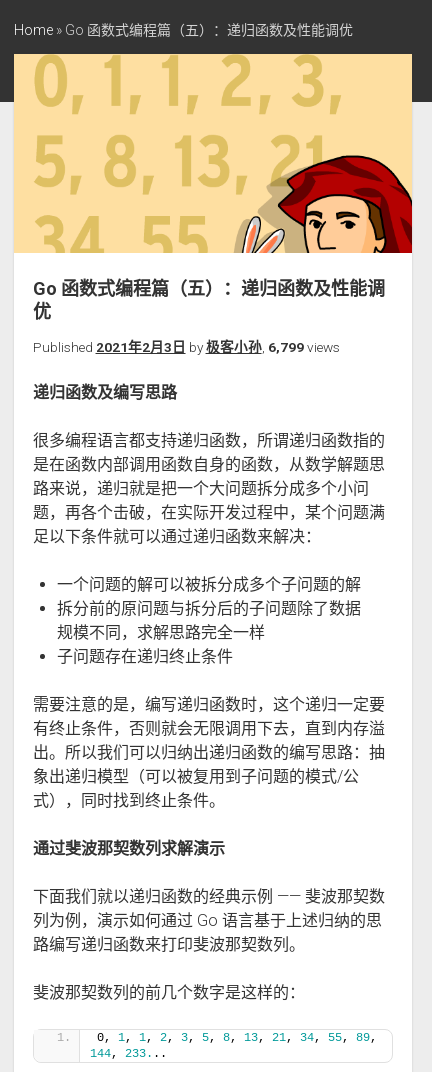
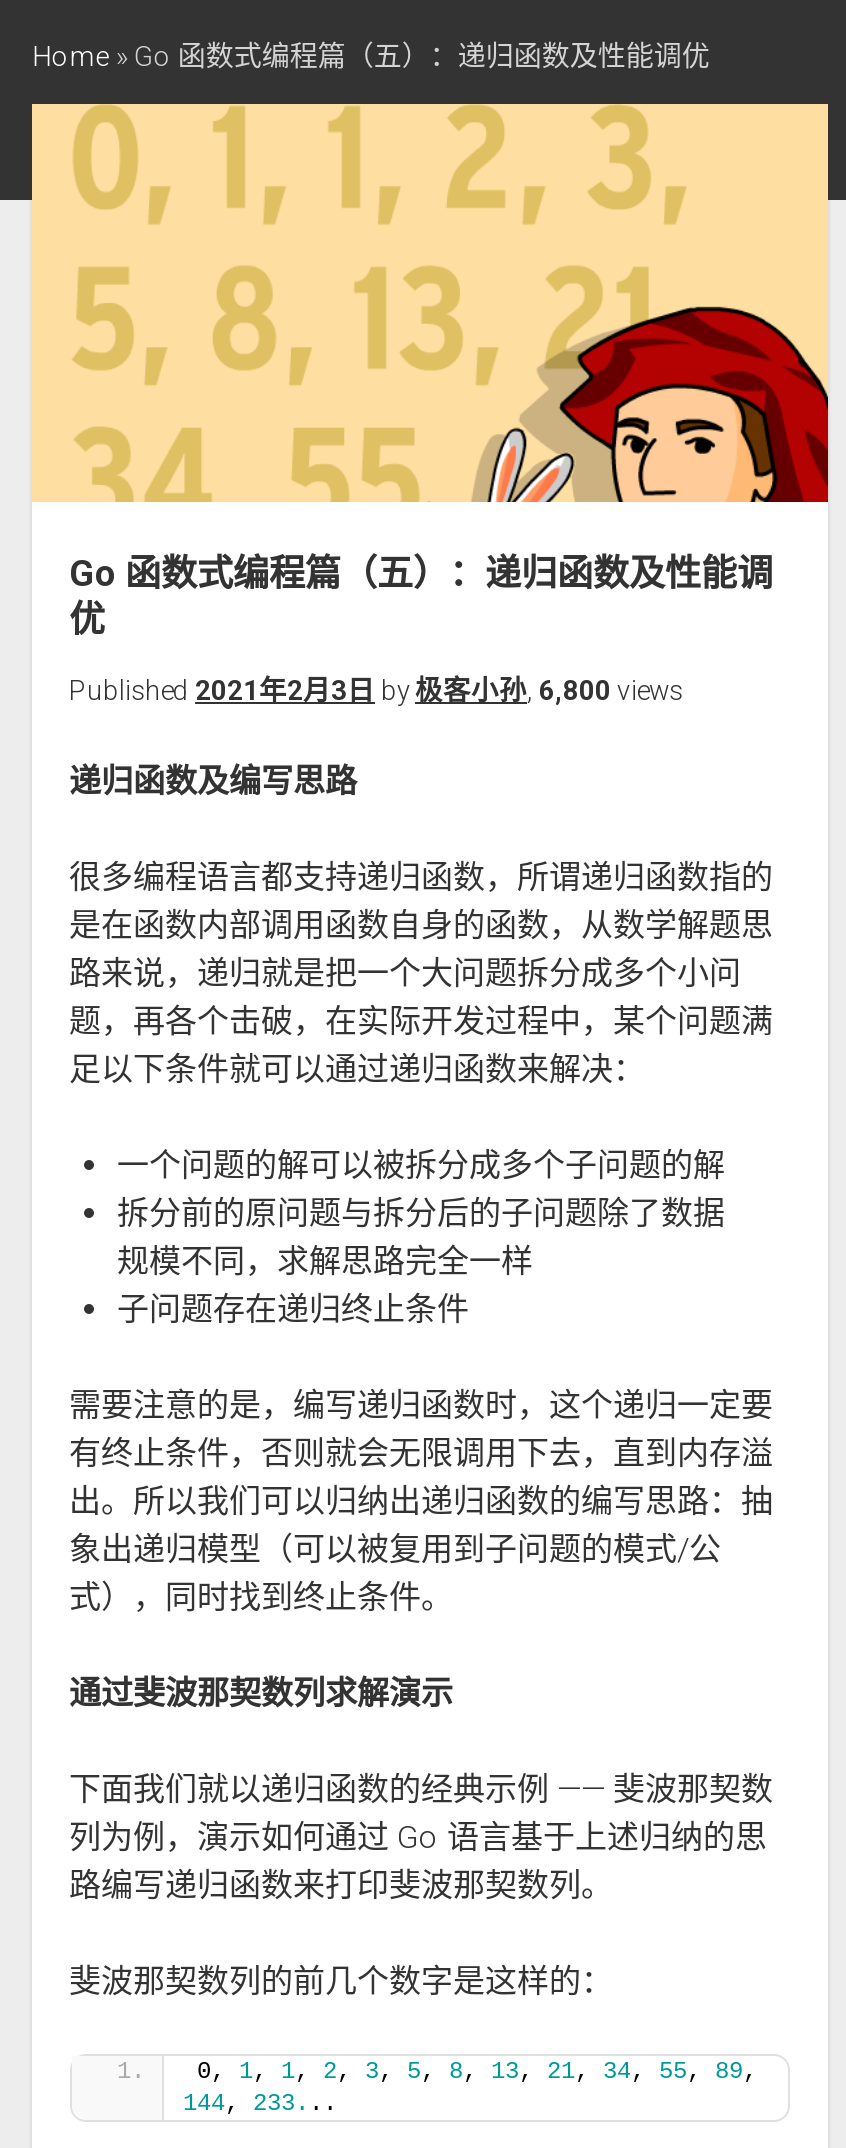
[32,339,339,355] Published 2021年2月3日by极客小孙, 6,799 views -> [69,673,683,705] Published 2021年2月3日by极客小孙, 6,800 views

